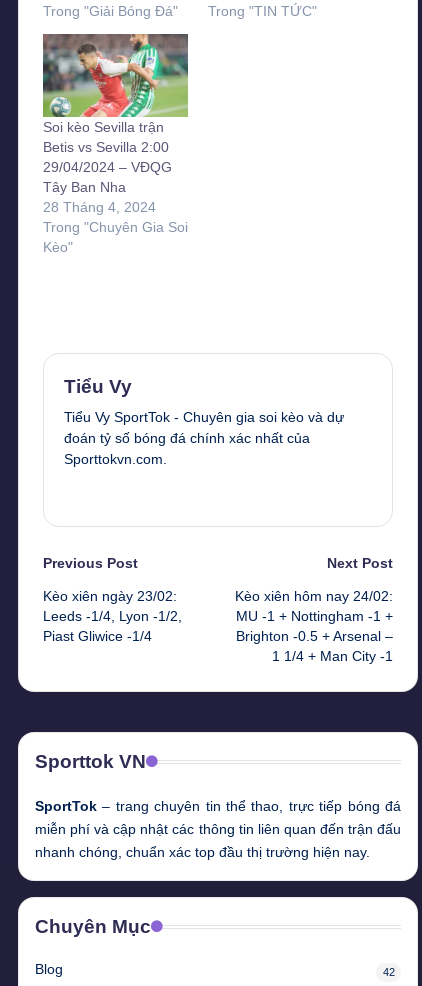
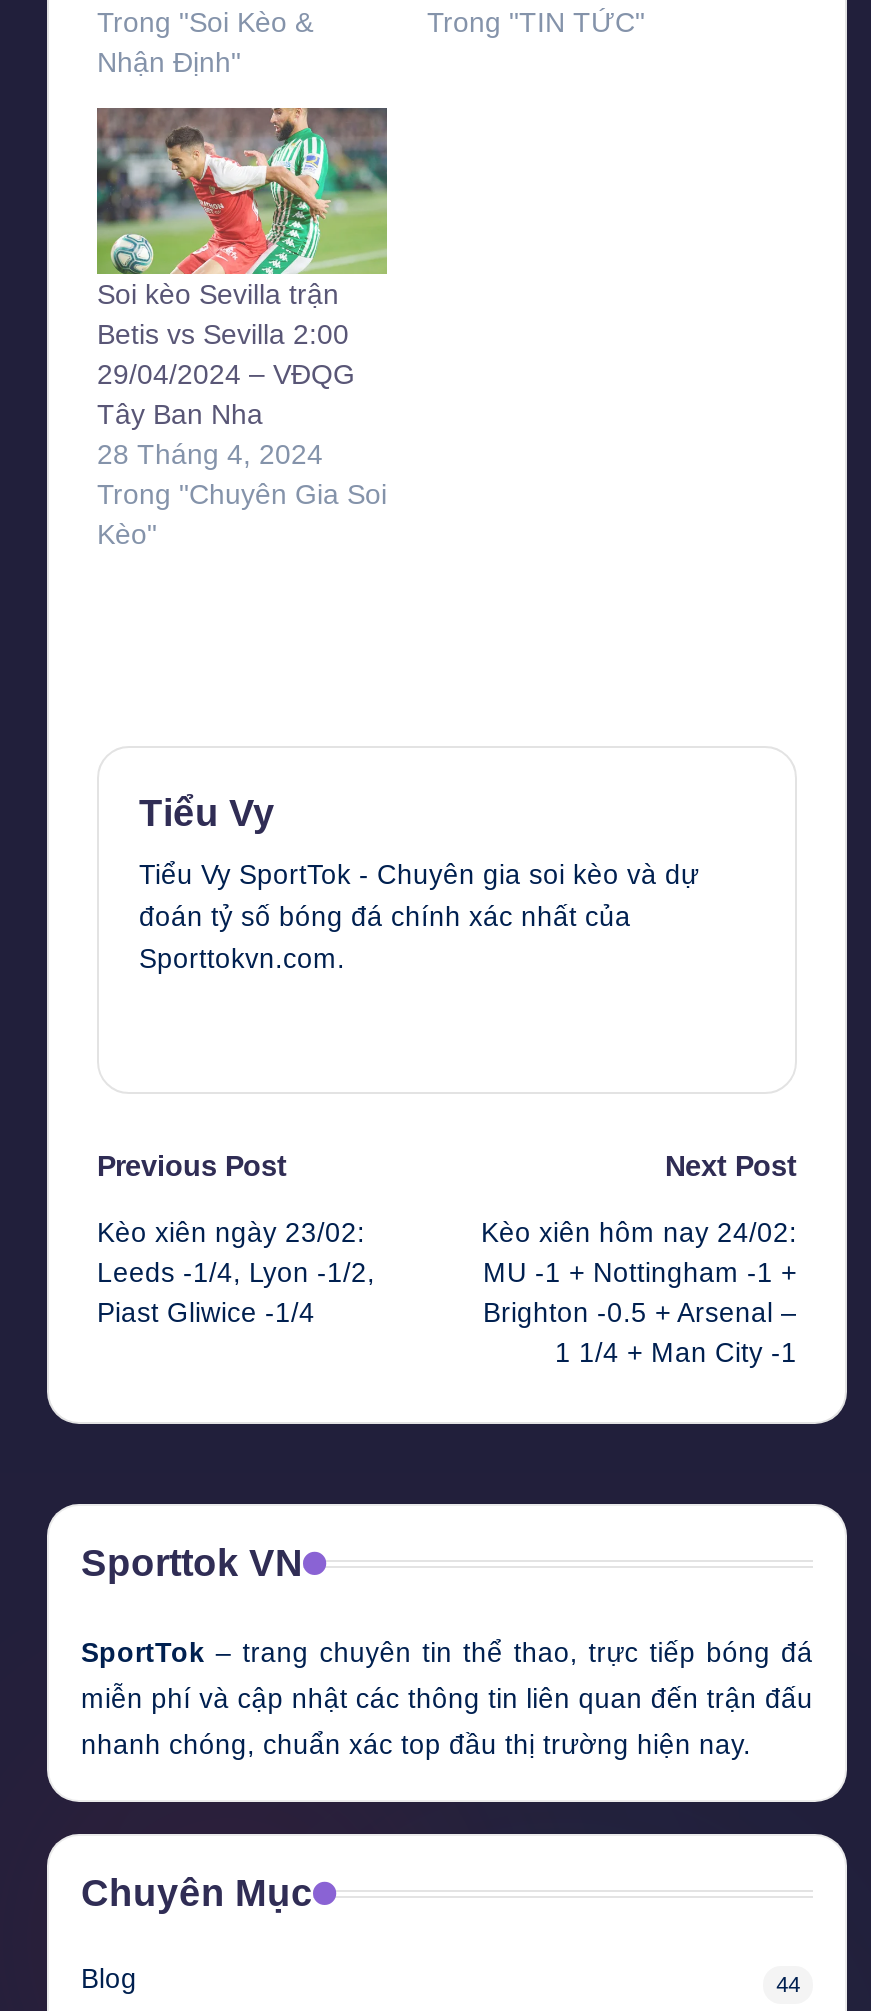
[43,3,178,19] Trong "Giải Bóng Đá" -> [97,6,313,78] Trong "Soi Kèo & | Nhận Định"
[383,966,395,978] 42 -> [776,1972,800,1996] 44

